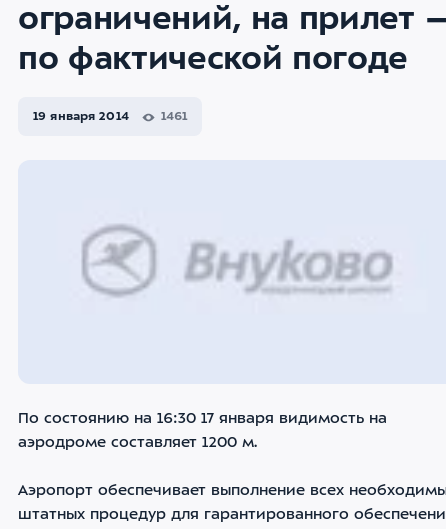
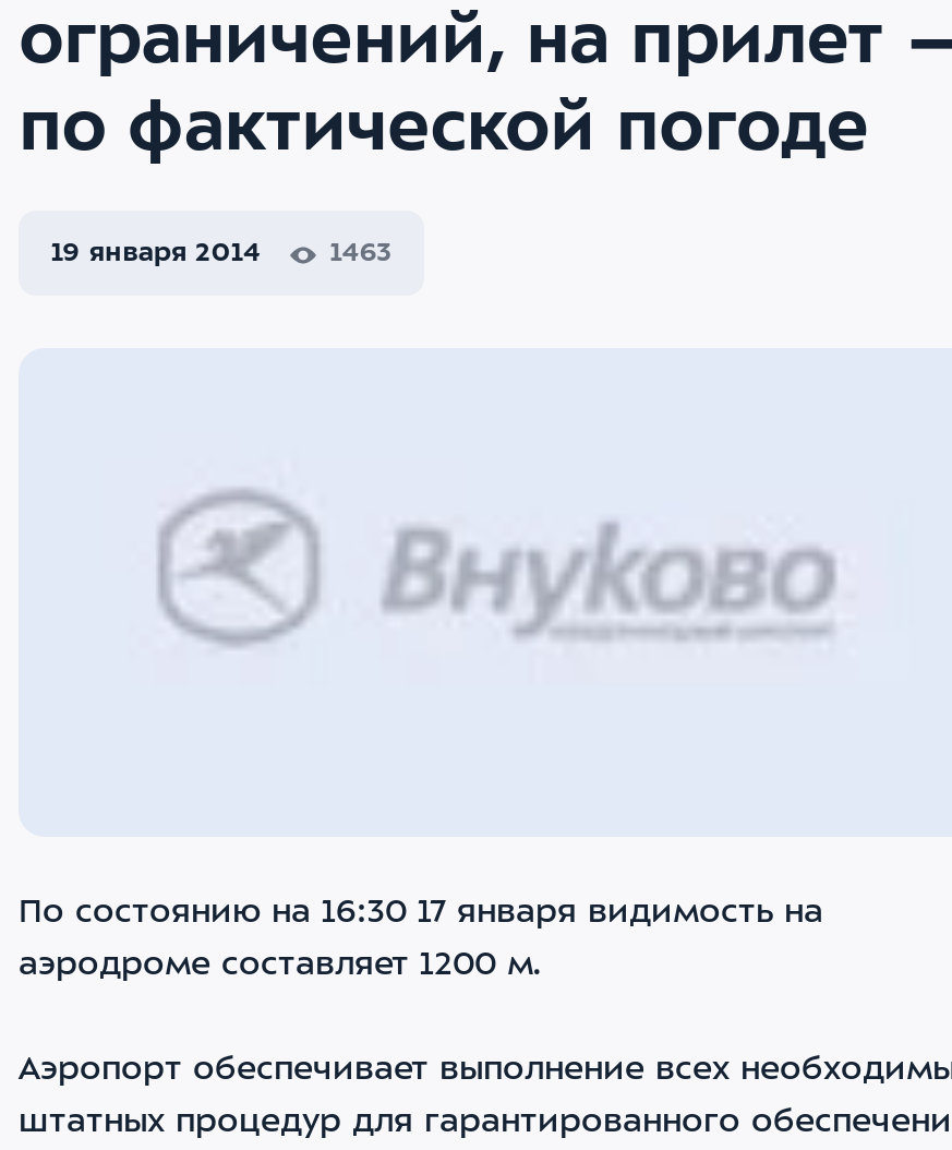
[161,111,187,123] 1461 -> [330,241,392,267] 1463

